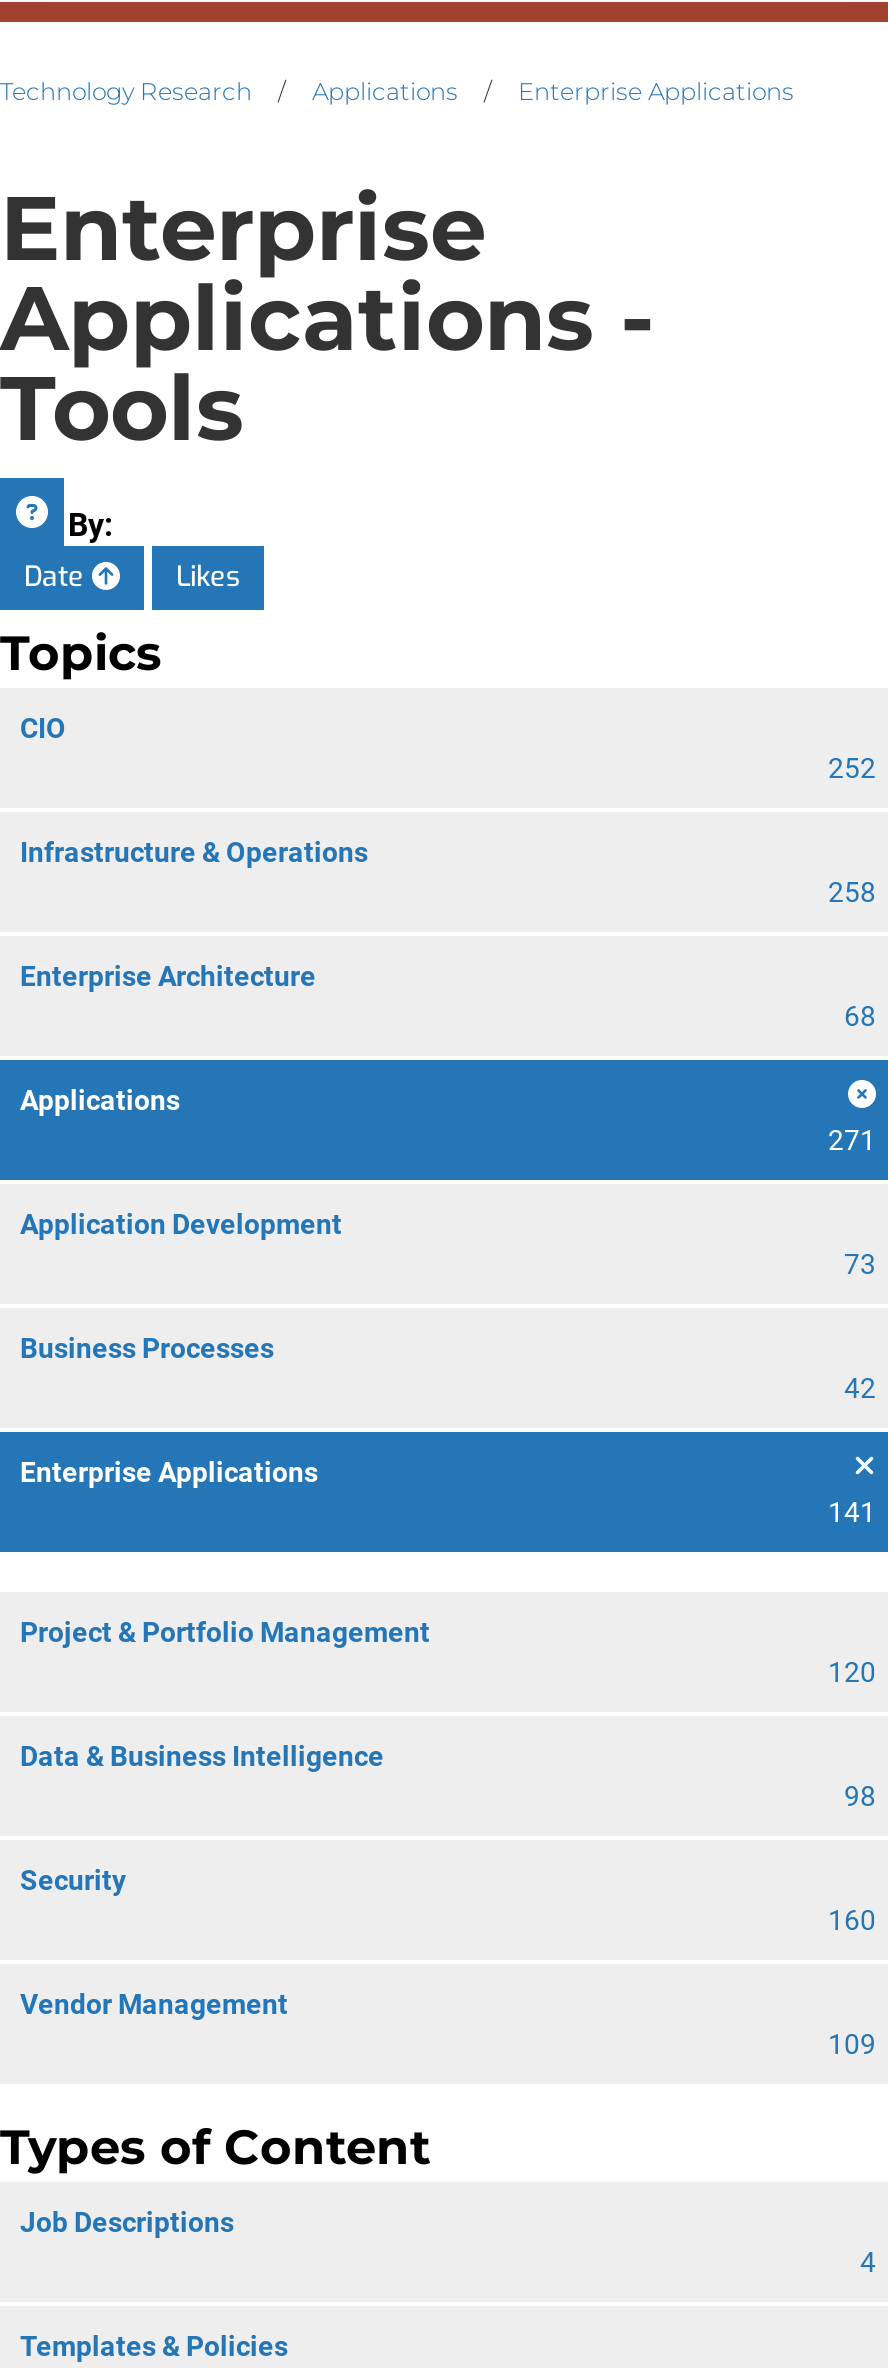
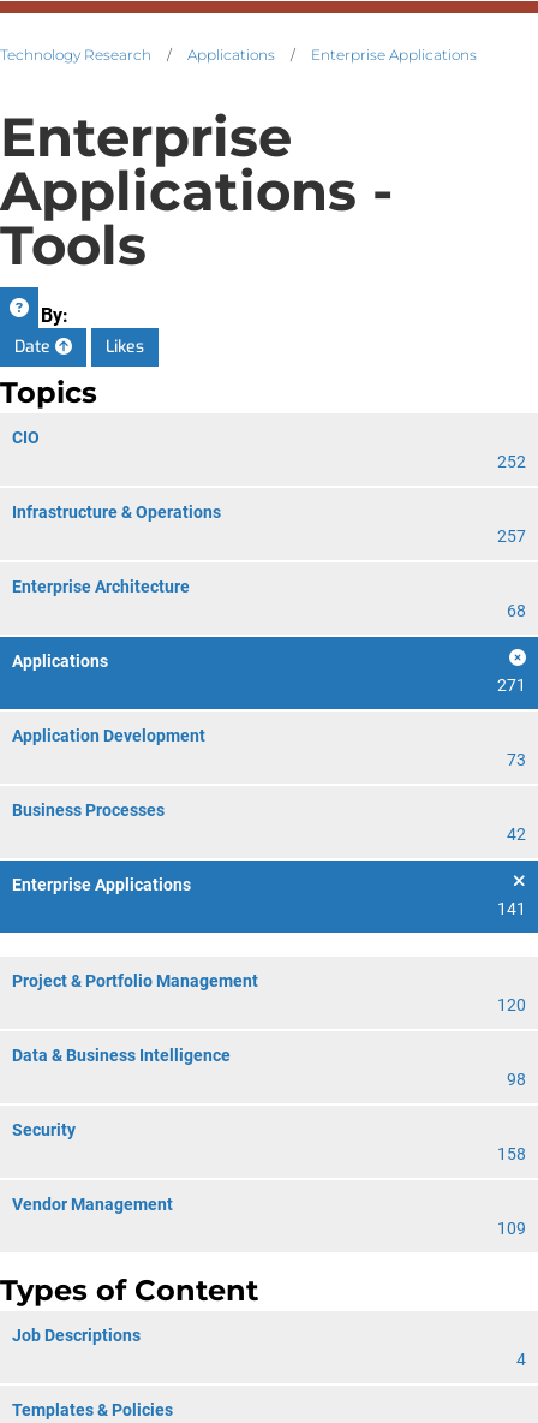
[828,876,876,908] 258 -> [497,526,526,546] 257
[828,1904,876,1936] 160 -> [497,1144,526,1163] 158

